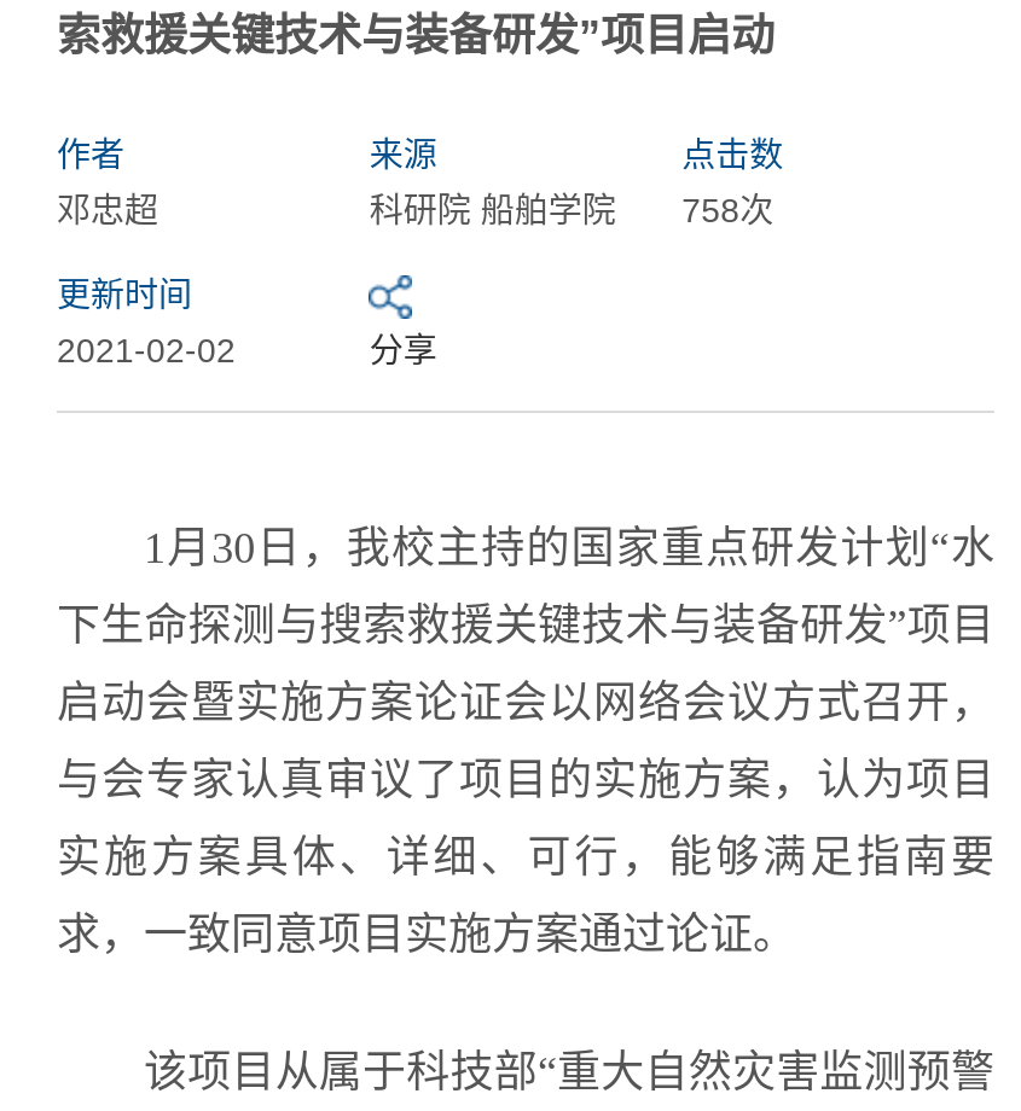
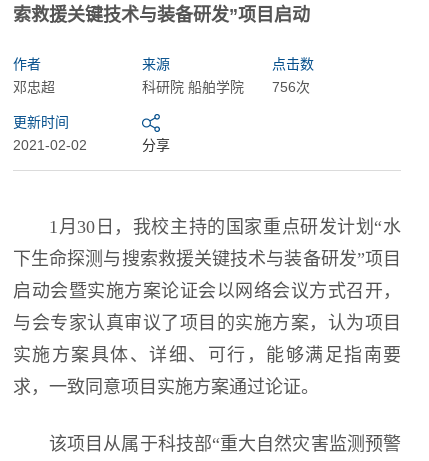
[369,191,774,229] 科研院 船舶学院 758次 -> [142,79,310,95] 科研院 船舶学院 756次

